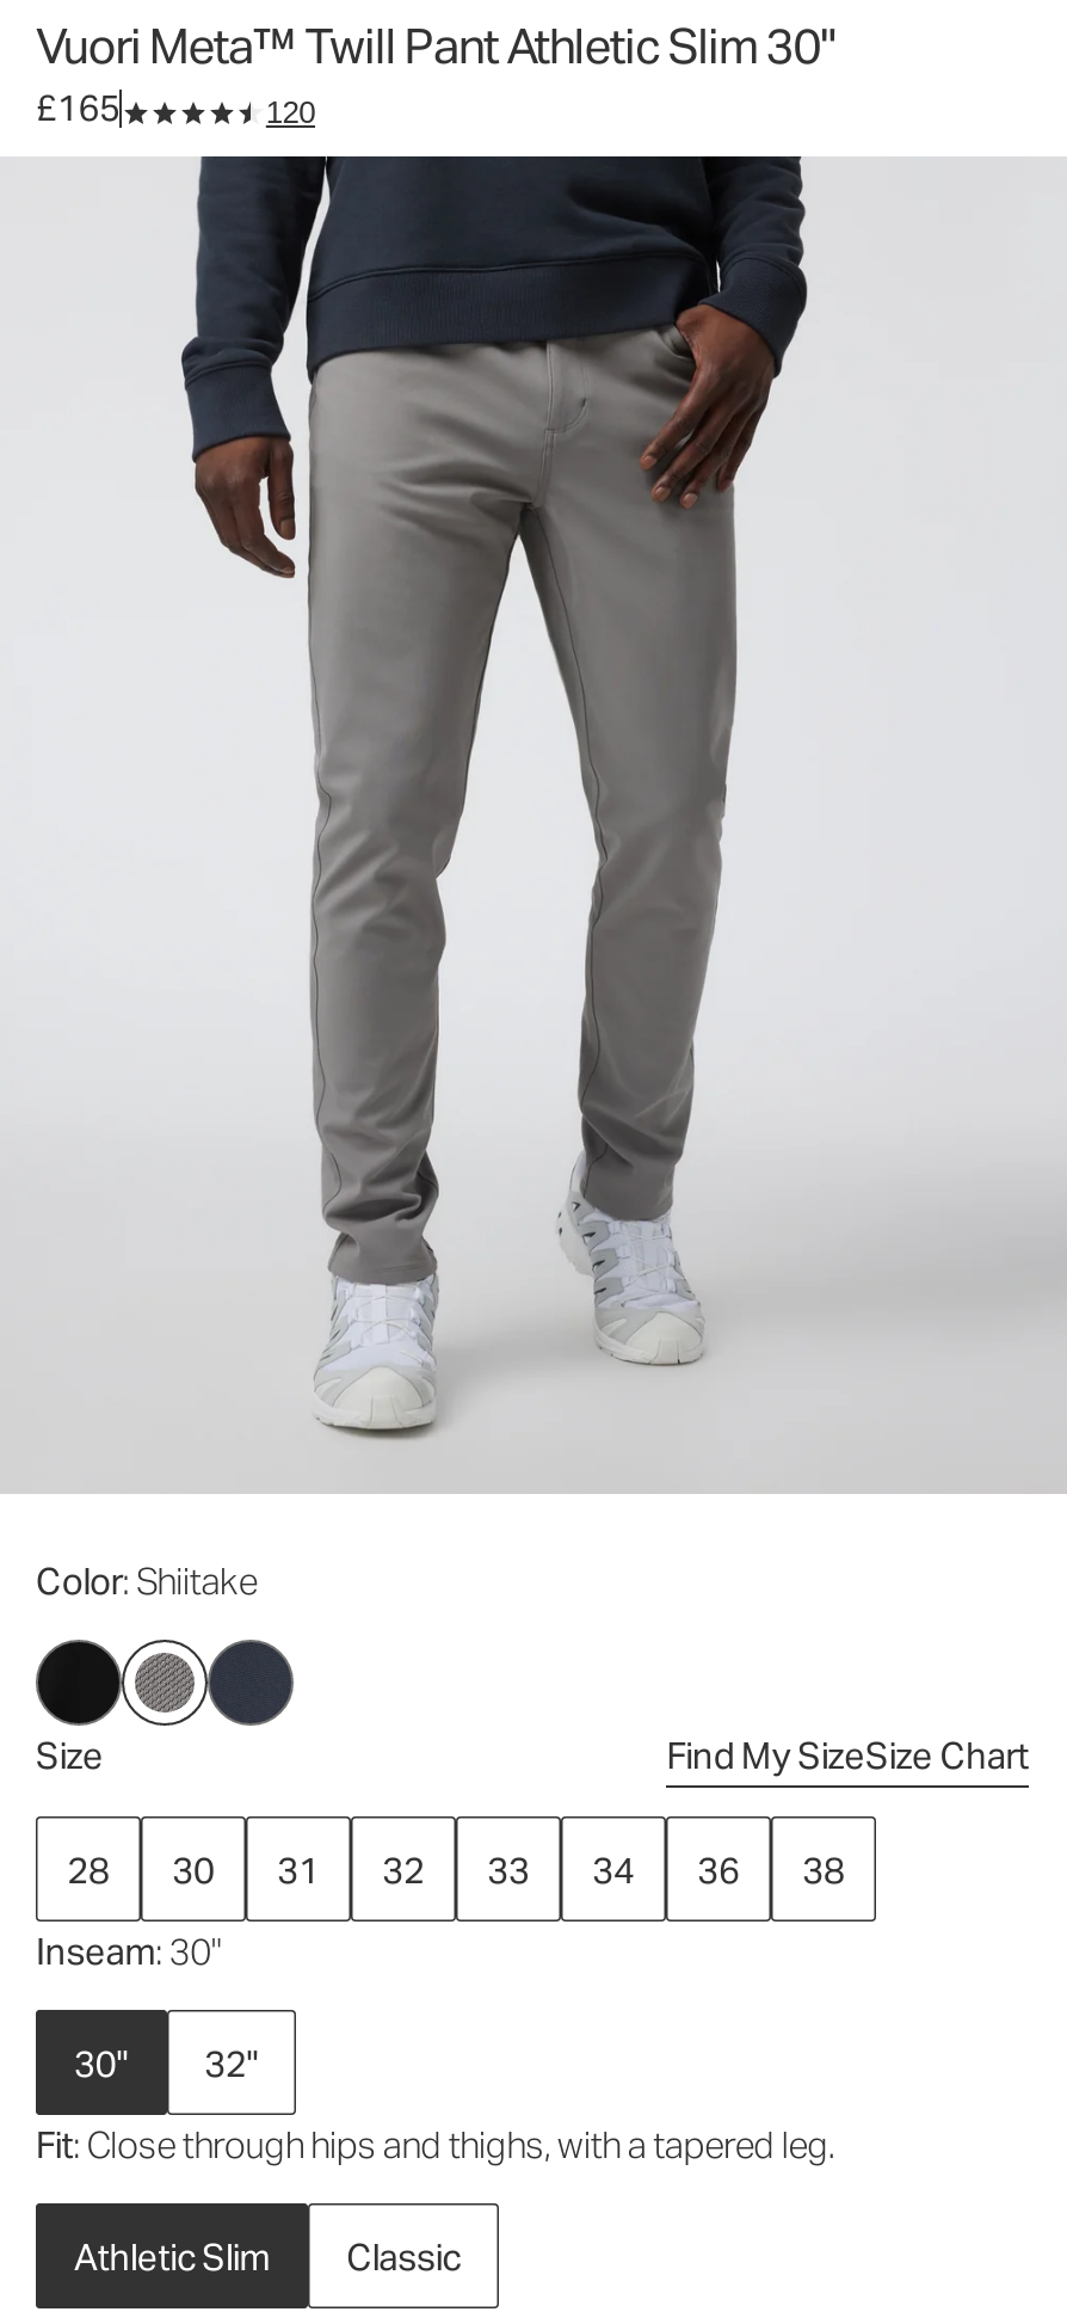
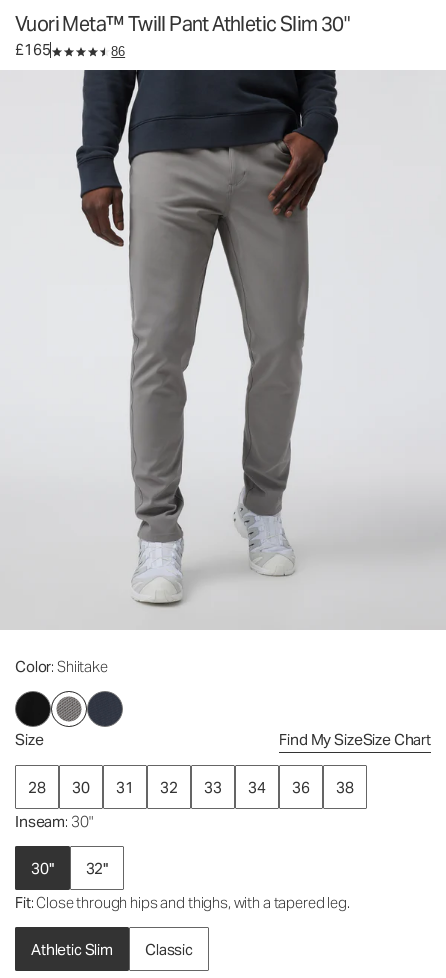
[266,94,315,130] 120 -> [111,44,125,59] 86

